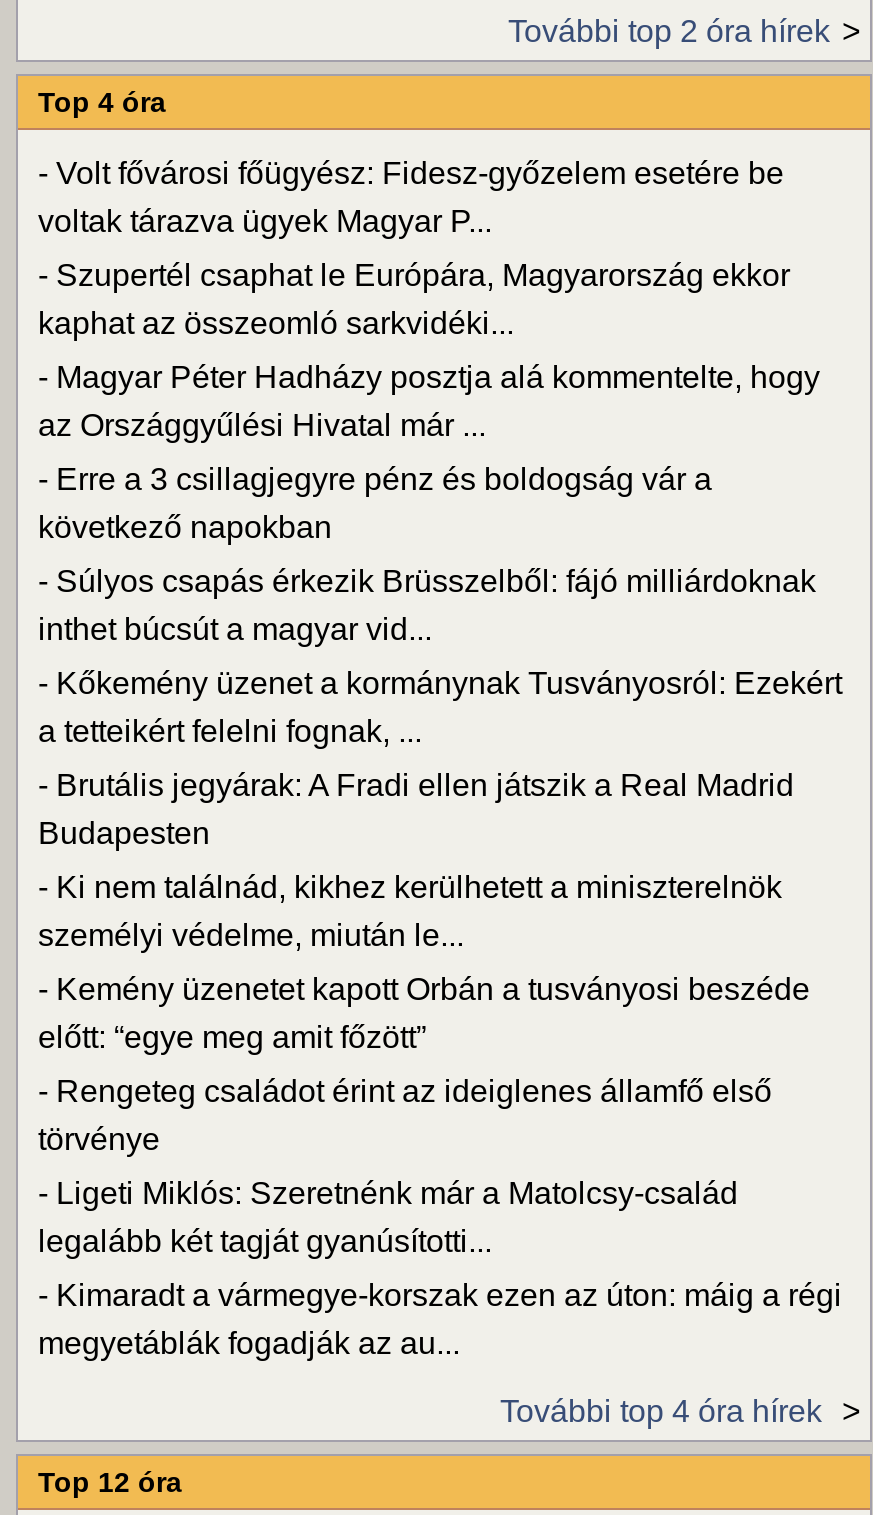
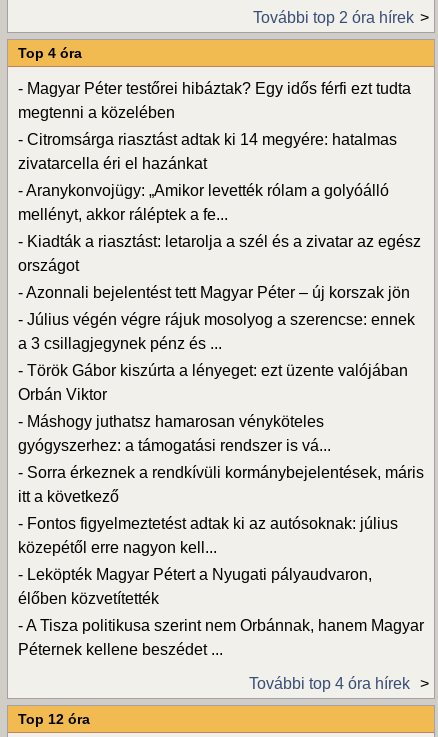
[38,156,784,238] - Volt fővárosi főügyész: Fidesz-győzelem esetére be | voltak tárazva ügyek Magyar P... -> [18,80,411,121] - Magyar Péter testőrei hibáztak? Egy idős férfi ezt tudta | megtenni a közelében
[38,258,790,340] - Szupertél csaphat le Európára, Magyarország ekkor | kaphat az összeomló sarkvidéki... -> [18,131,397,172] - Citromsárga riasztást adtak ki 14 megyére: hatalmas | zivatarcella éri el hazánkat
[38,360,820,442] - Magyar Péter Hadházy posztja alá kommentelte, hogy | az Országgyűlési Hivatal már ... -> [18,182,389,223] - Aranykonvojügy: „Amikor levették rólam a golyóálló | mellényt, akkor ráléptek a fe...
[38,462,712,544] - Erre a 3 csillagjegyre pénz és boldogság vár a | következő napokban -> [18,233,421,274] - Kiadták a riasztást: letarolja a szél és a zivatar az egész | országot
[38,564,816,646] - Súlyos csapás érkezik Brüsszelből: fájó milliárdoknak | inthet búcsút a magyar vid... -> [18,284,410,301] - Azonnali bejelentést tett Magyar Péter – új korszak jön
[38,666,842,748] - Kőkemény üzenet a kormánynak Tusványosról: Ezekért | a tetteikért felelni fognak, ... -> [18,311,415,352] - Július végén végre rájuk mosolyog a szerencse: ennek | a 3 csillagjegynek pénz és ...
[38,768,794,850] - Brutális jegyárak: A Fradi ellen játszik a Real Madrid | Budapesten -> [18,362,408,403] - Török Gábor kiszúrta a lényeget: ezt üzente valójában | Orbán Viktor
[38,870,782,952] - Ki nem találnád, kikhez kerülhetett a miniszterelnök | személyi védelme, miután le... -> [18,413,331,454] - Máshogy juthatsz hamarosan vényköteles | gyógyszerhez: a támogatási rendszer is vá...
[38,972,810,1054] - Kemény üzenetet kapott Orbán a tusványosi beszéde | előtt: “egye meg amit főzött” -> [18,464,424,505] - Sorra érkeznek a rendkívüli kormánybejelentések, máris | itt a következő
[38,1074,772,1156] - Rengeteg családot érint az ideiglenes államfő első | törvénye -> [18,515,398,556] - Fontos figyelmeztetést adtak ki az autósoknak: július | közepétől erre nagyon kell...
[38,1176,738,1258] - Ligeti Miklós: Szeretnénk már a Matolcsy-család | legalább két tagját gyanúsítotti... -> [18,566,372,607] - Leköpték Magyar Pétert a Nyugati pályaudvaron, | élőben közvetítették
[38,1278,842,1360] - Kimaradt a vármegye-korszak ezen az úton: máig a régi | megyetáblák fogadják az au... -> [18,617,424,658] - A Tisza politikusa szerint nem Orbánnak, hanem Magyar | Péternek kellene beszédet ...

